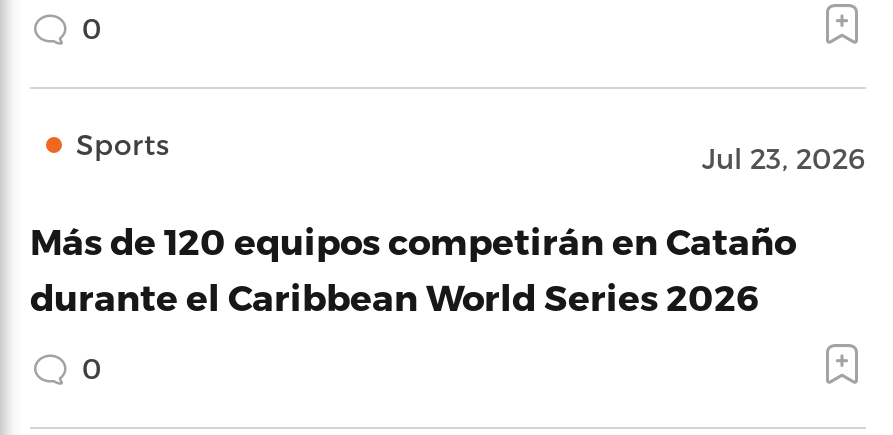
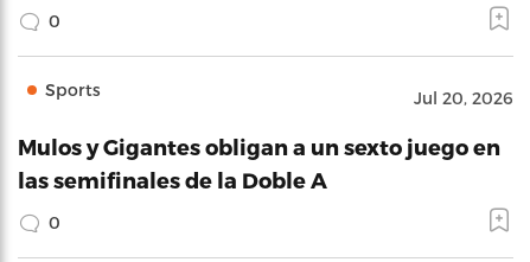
[702,141,866,175] Jul 23, 2026 -> [414,88,513,108] Jul 20, 2026
[30,219,796,317] Más de 120 equipos competirán en Cataño | durante el Caribbean World Series 2026 -> [18,134,500,192] Mulos y Gigantes obligan a un sexto juego en | las semifinales de la Doble A

